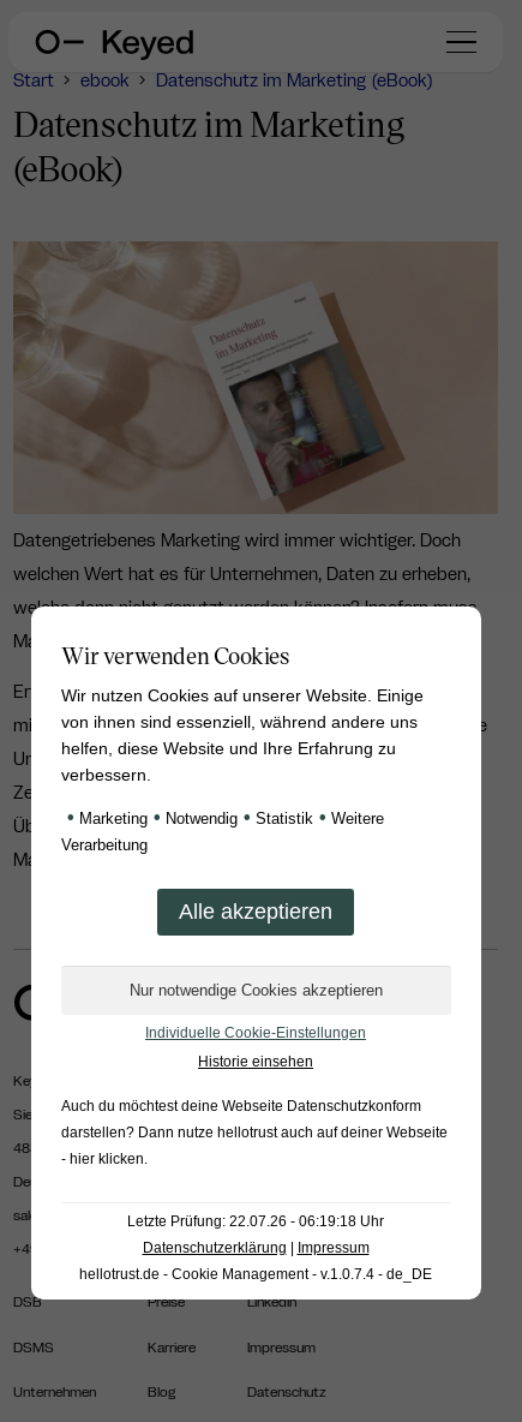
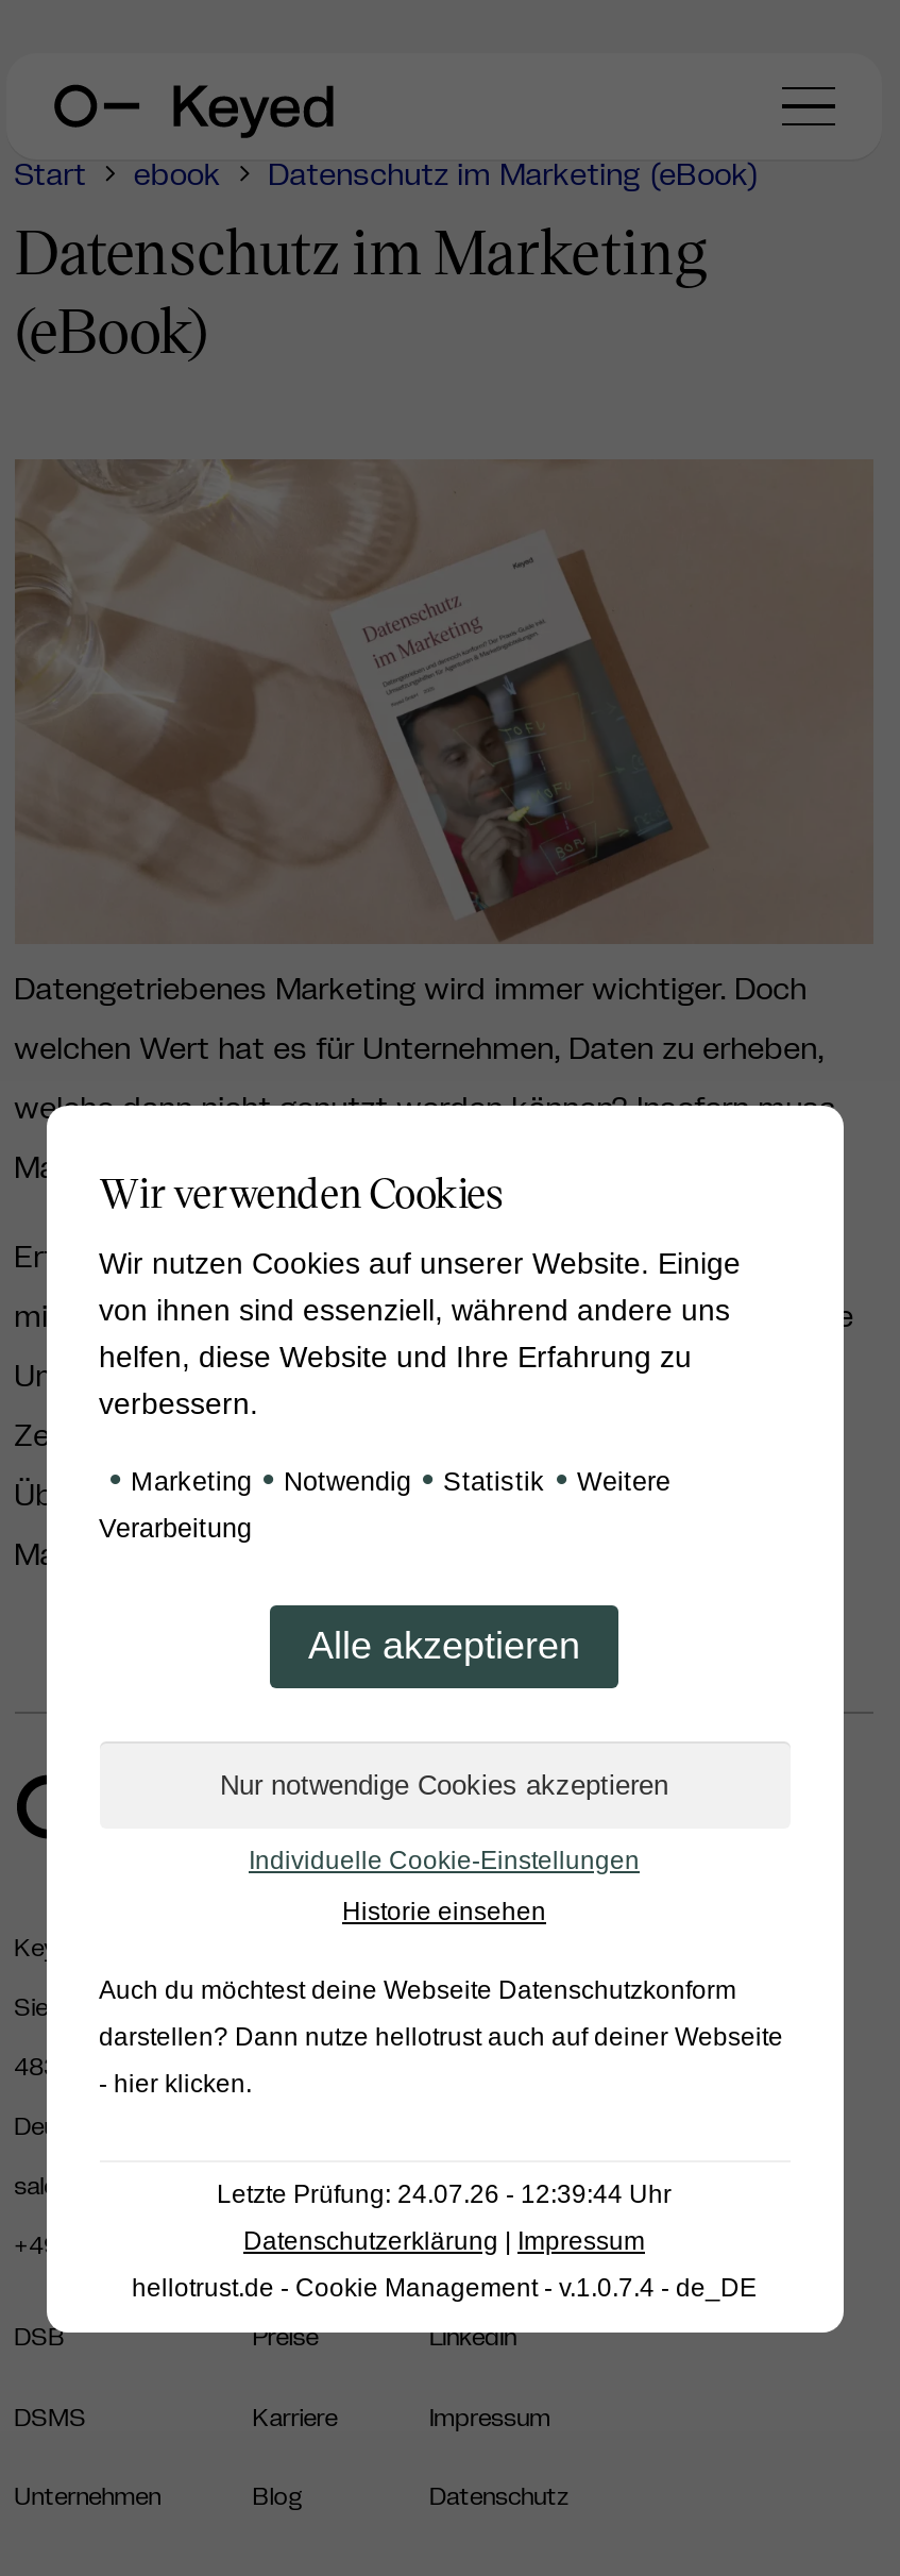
[127,1214,384,1230] Letzte Prüfung: 22.07.26 - 06:19:18 Uhr -> [217,2180,672,2210] Letzte Prüfung: 24.07.26 - 12:39:44 Uhr

